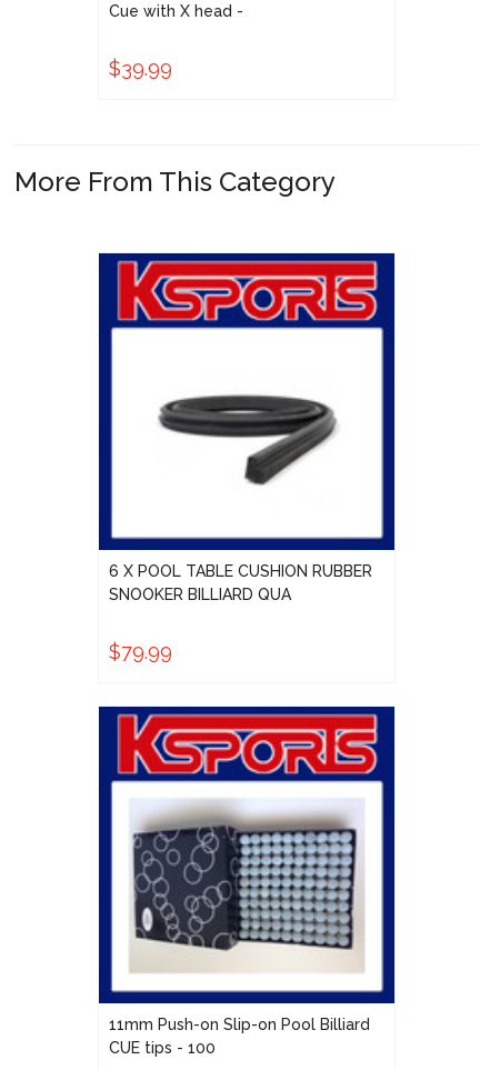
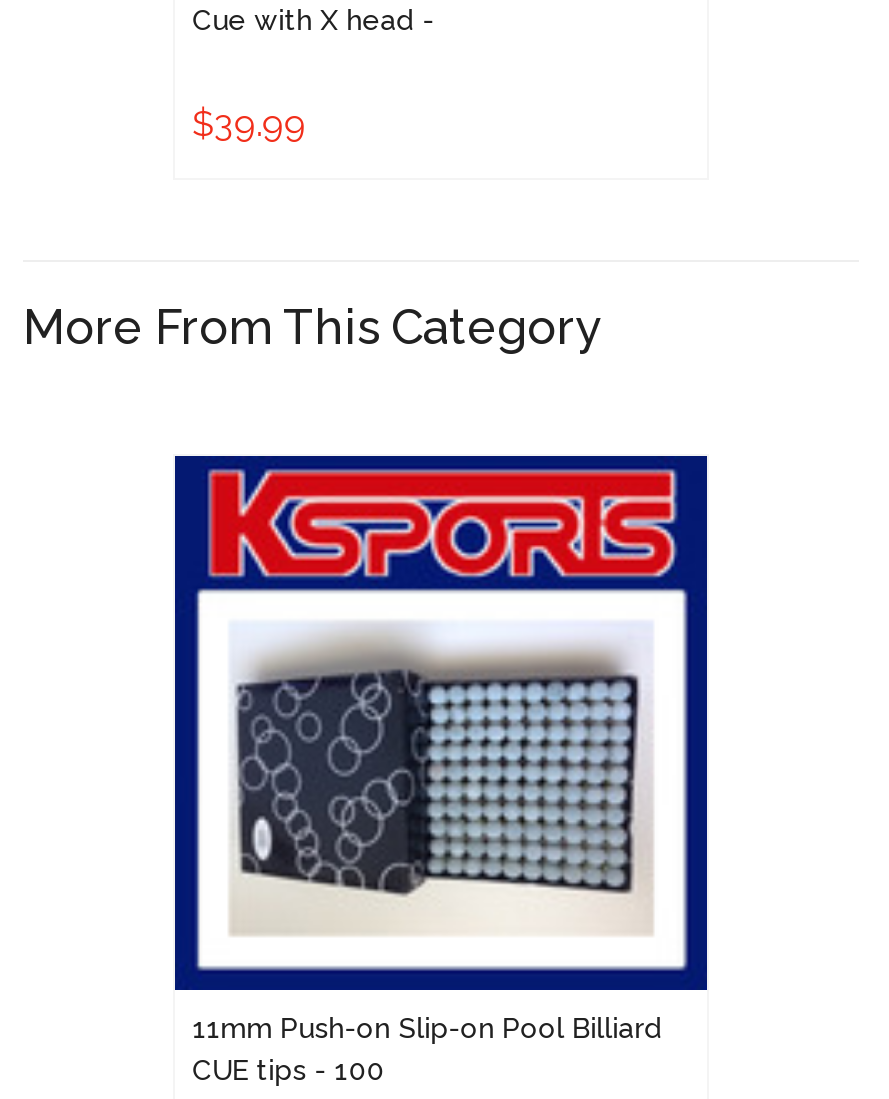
[158,394,338,486] [image] -> none
[109,562,372,663] 6 X POOL TABLE CUSHION RUBBER | SNOOKER BILLIARD QUA | $79.99 -> none

